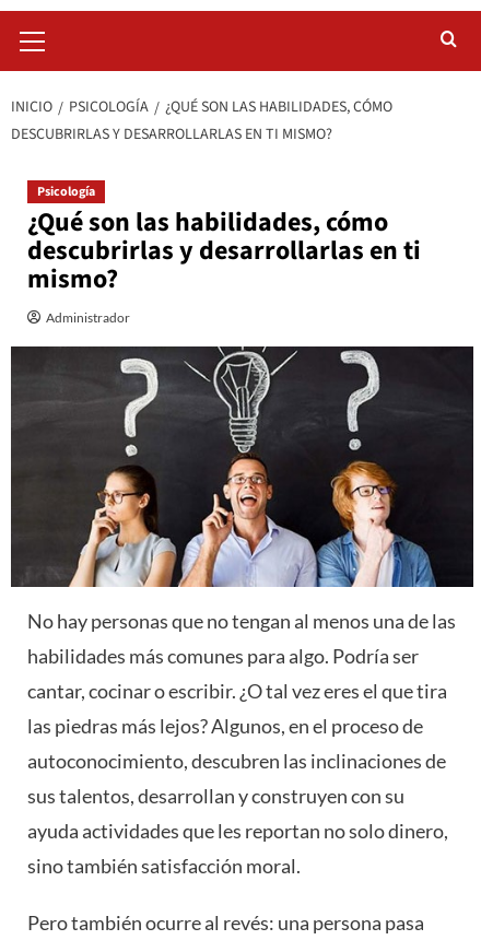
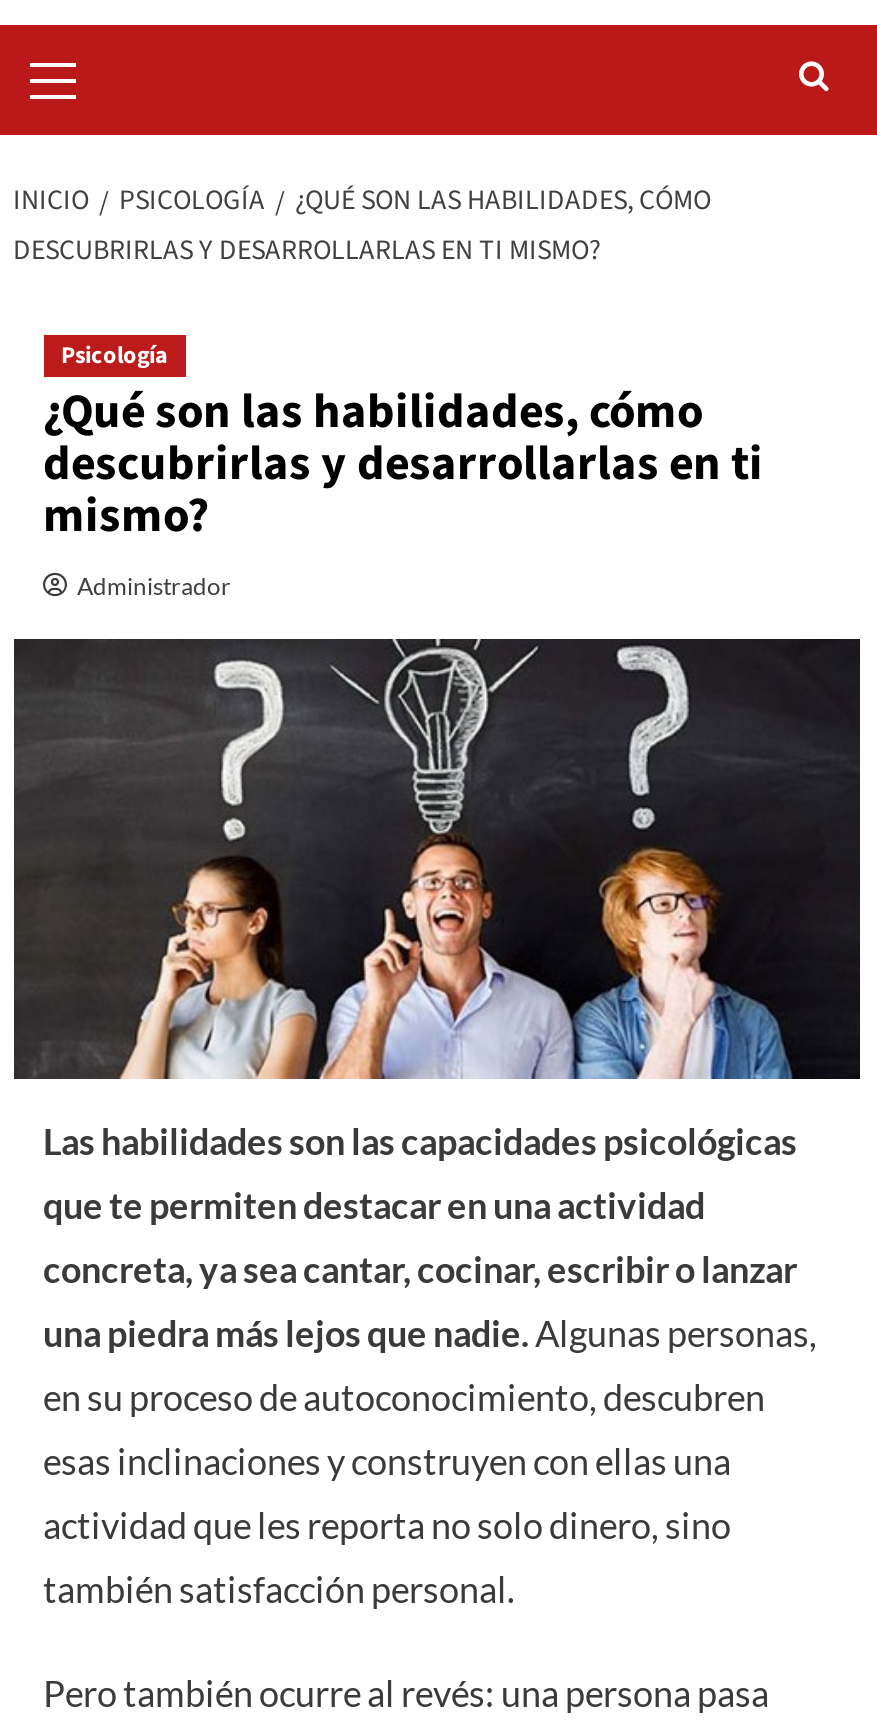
[27,609,455,633] No hay personas que no tengan al menos una de las -> [43,1119,797,1163] Las habilidades son las capacidades psicológicas
[27,644,418,668] habilidades más comunes para algo. Podría ser -> [43,1183,705,1227] que te permiten destacar en una actividad
[27,679,447,703] cantar, cocinar o escribir. ¿O tal vez eres el que tira -> [43,1247,797,1291] concreta, ya sea cantar, cocinar, escribir o lanzar
[27,714,423,738] las piedras más lejos? Algunos, en el proceso de -> [43,1311,817,1355] una piedra más lejos que nadie. Algunas personas,
[27,749,445,773] autoconocimiento, descubren las inclinaciones de -> [43,1375,765,1419] en su proceso de autoconocimiento, descubren
[27,784,404,808] sus talentos, desarrollan y construyen con su -> [43,1439,731,1483] esas inclinaciones y construyen con ellas una
[27,819,448,843] ayuda actividades que les reportan no solo dinero, -> [43,1503,731,1547] actividad que les reporta no solo dinero, sino
[27,854,300,878] sino también satisfacción moral. -> [43,1567,515,1611] también satisfacción personal.

